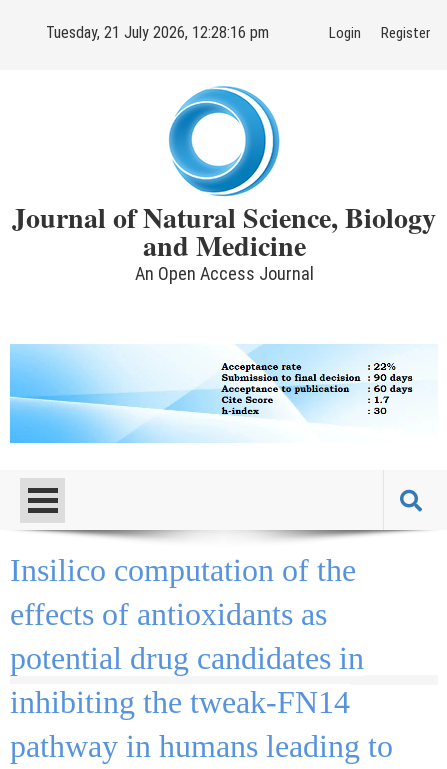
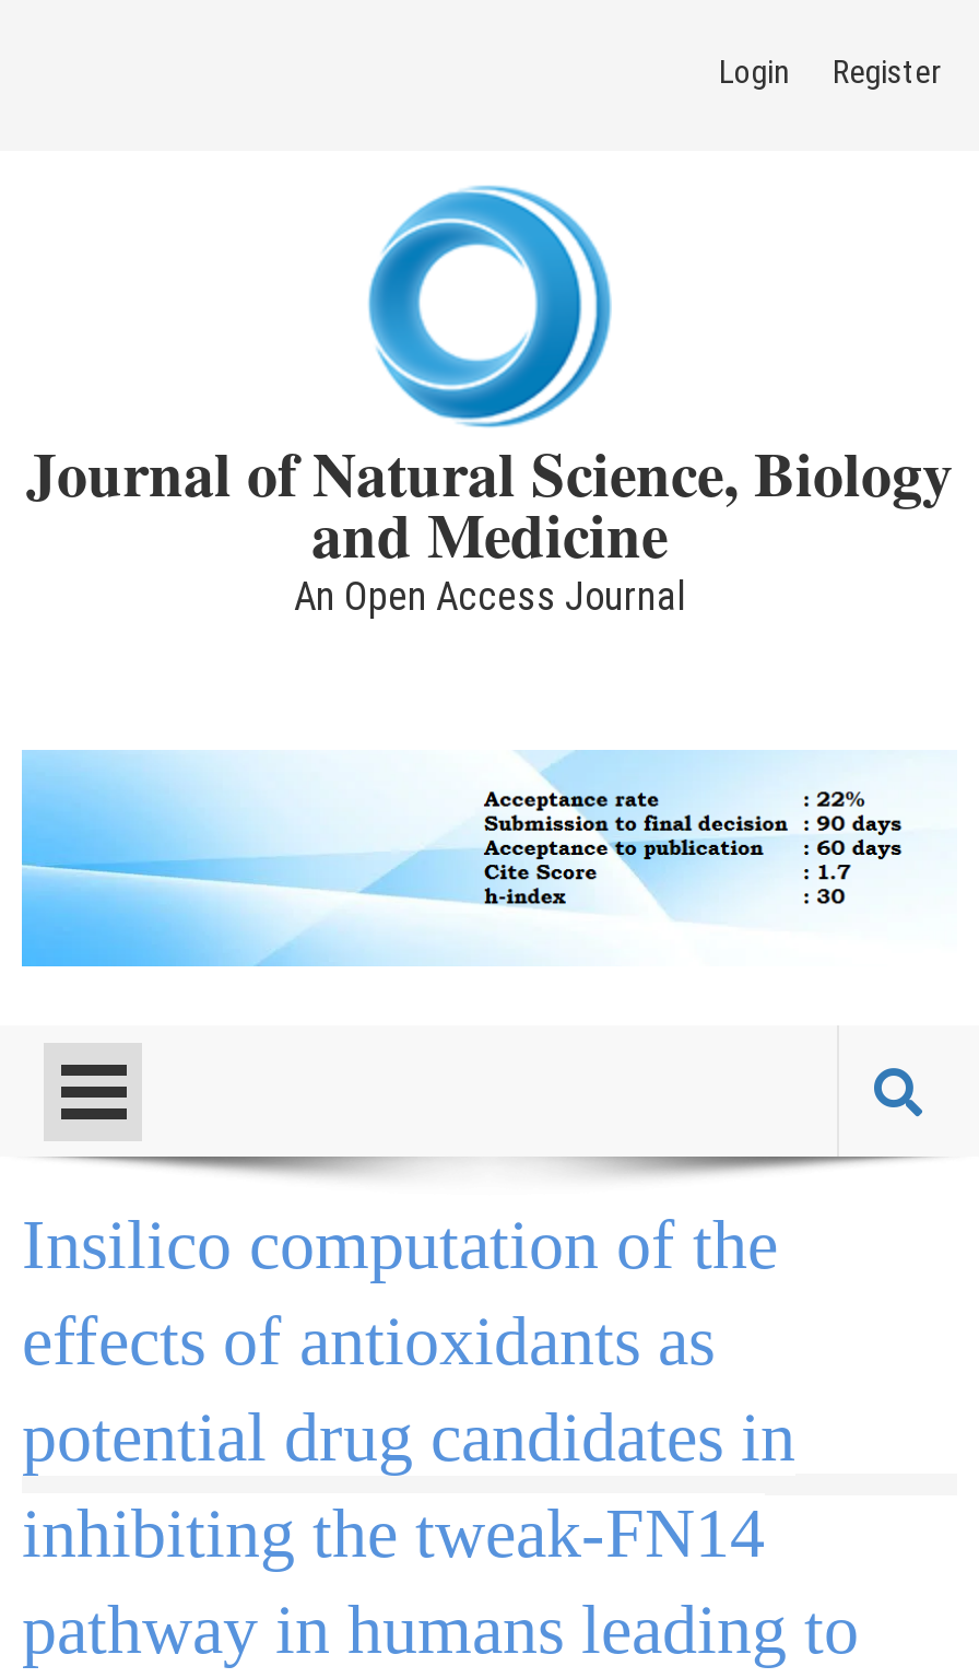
[45,23,268,42] Tuesday, 21 July 2026, 12:28:16 pm -> none

